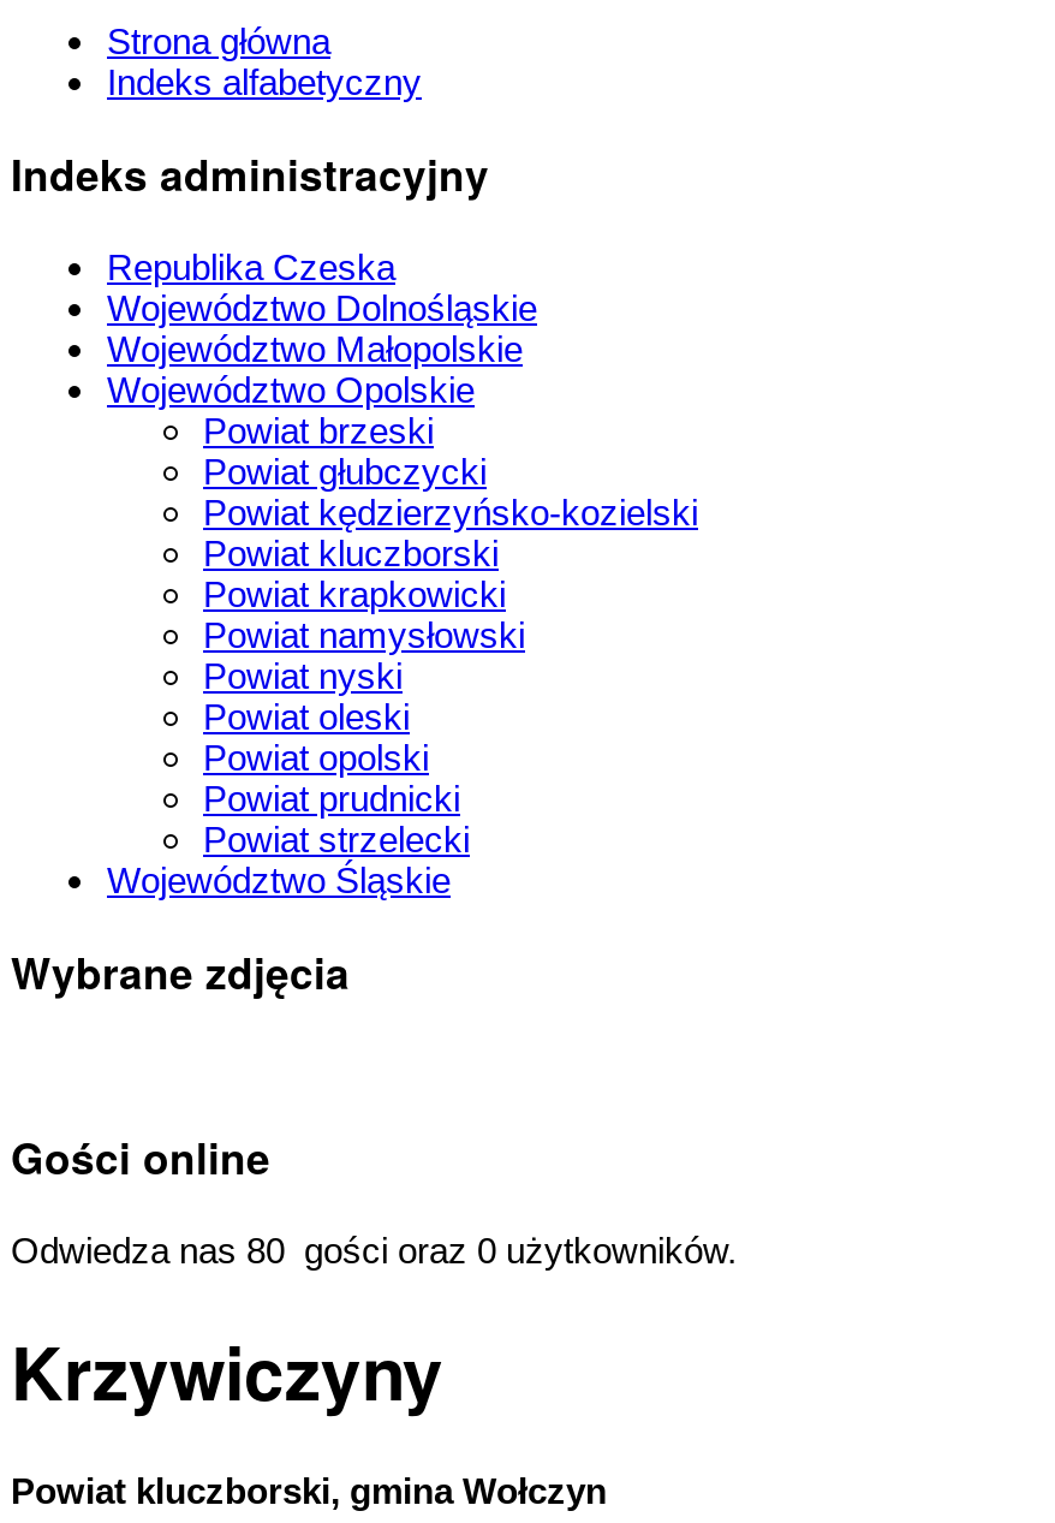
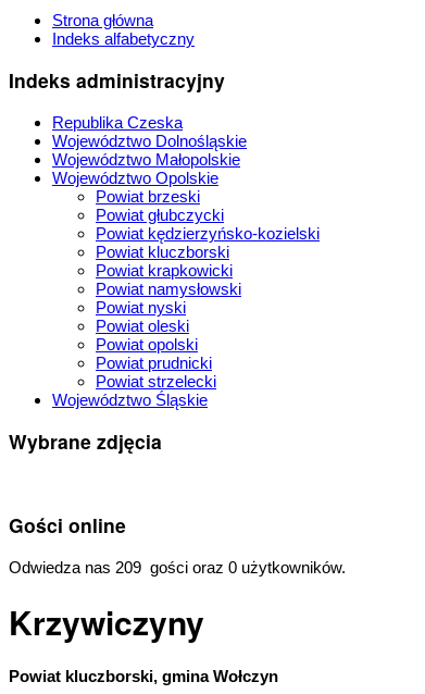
[11,1229,737,1270] Odwiedza nas 80 gości oraz 0 użytkowników. -> [9,558,346,576] Odwiedza nas 209 gości oraz 0 użytkowników.

